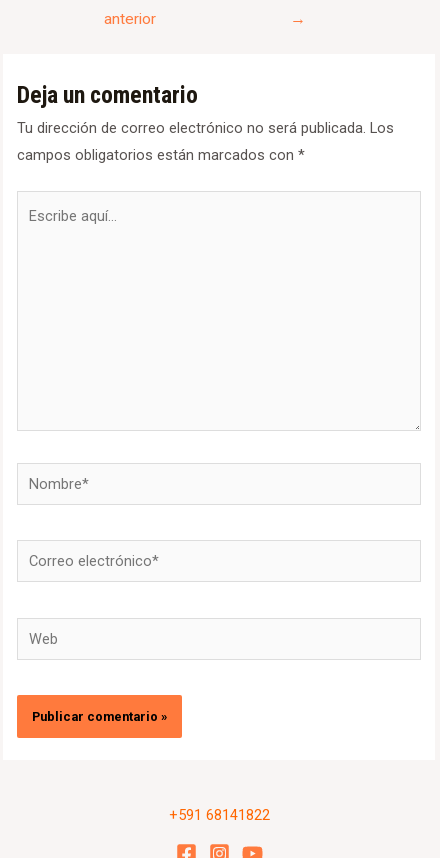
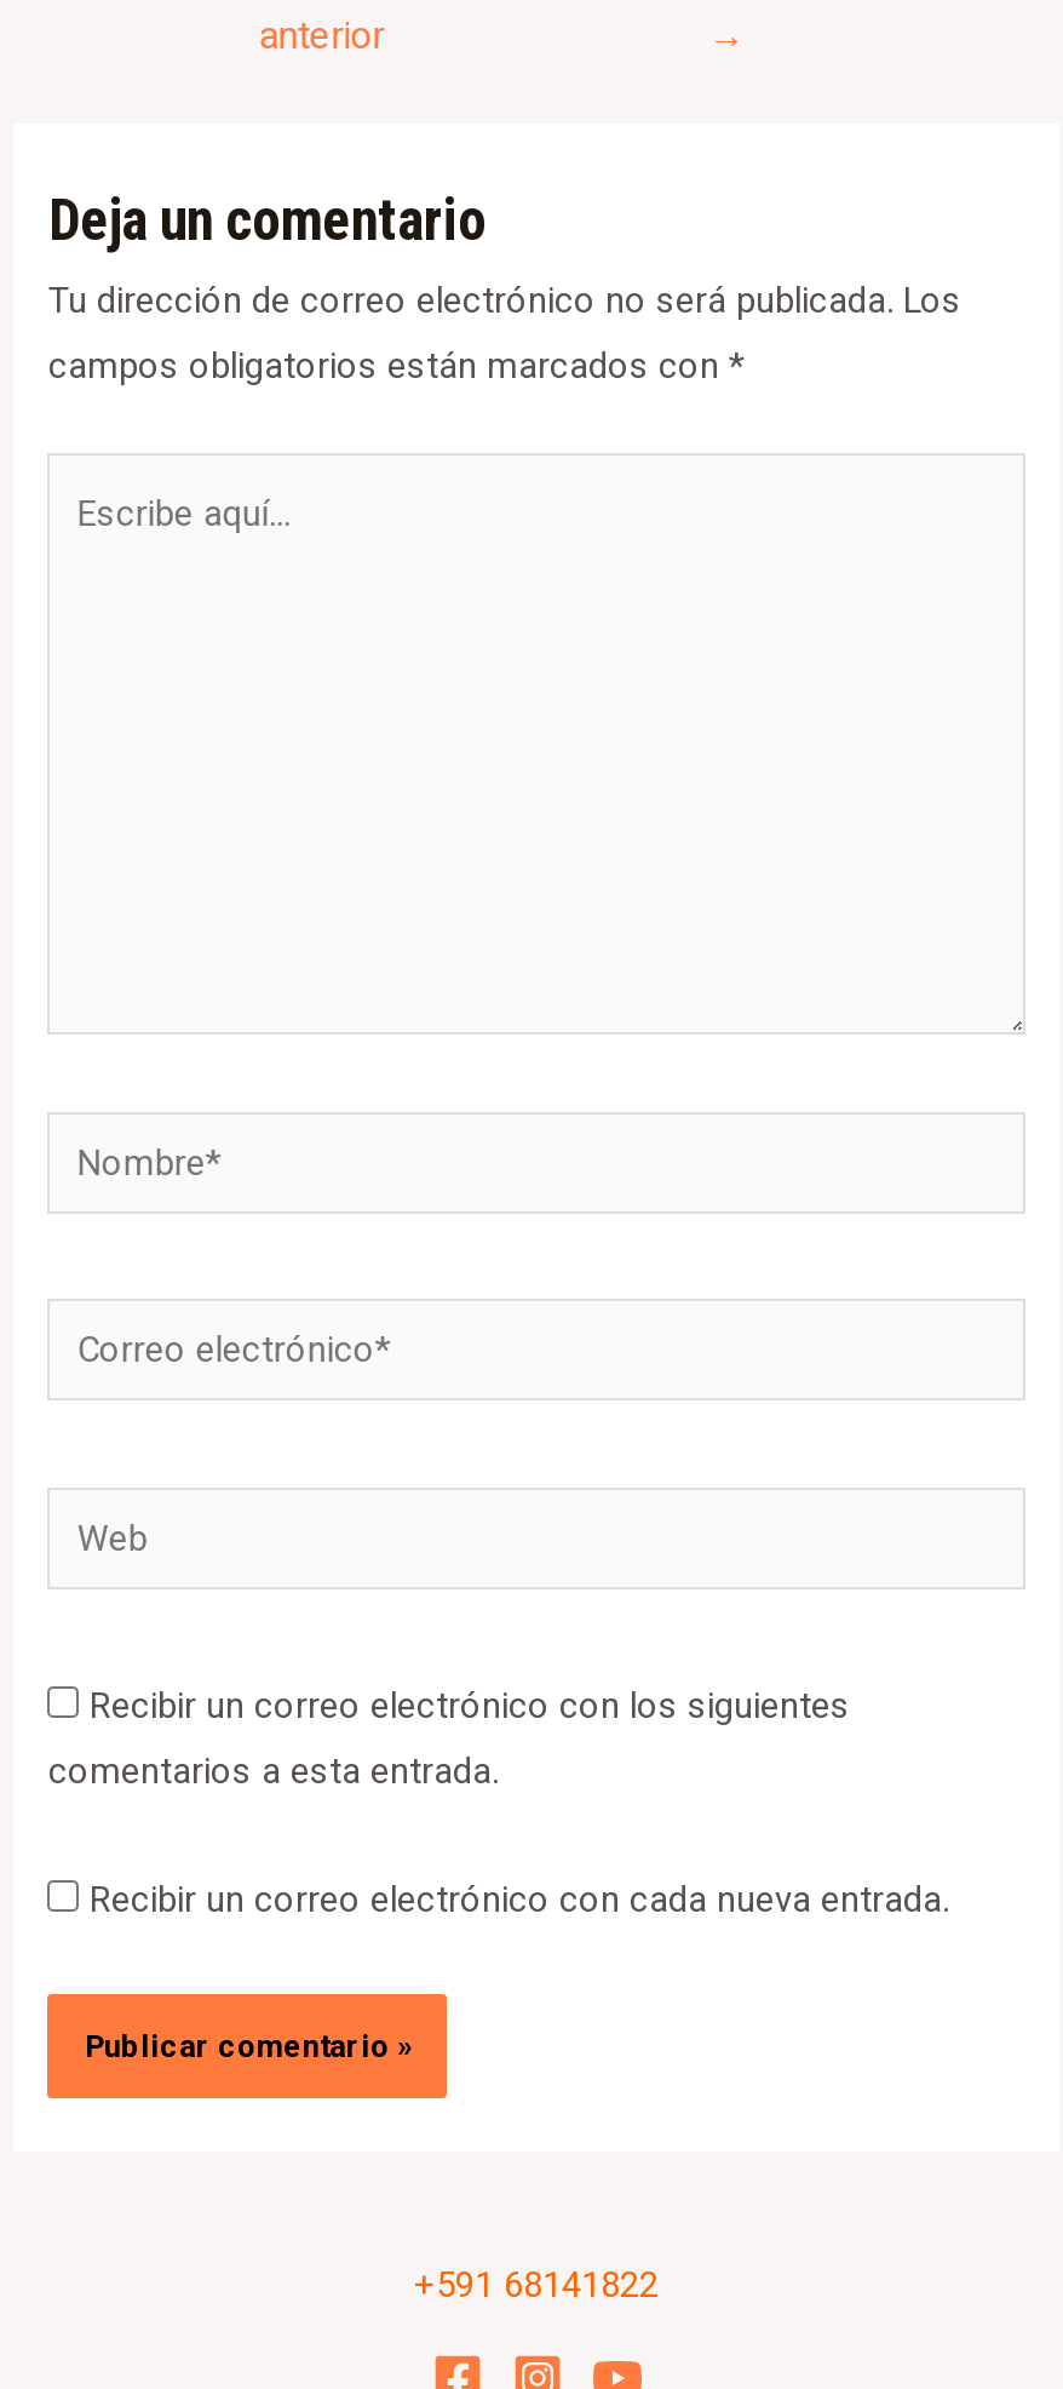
none -> [48,1684,949,1920] Recibir un correo electrónico con los siguientes | comentarios a esta entrada. | Recibir un correo electrónico con cada nueva entrada.

